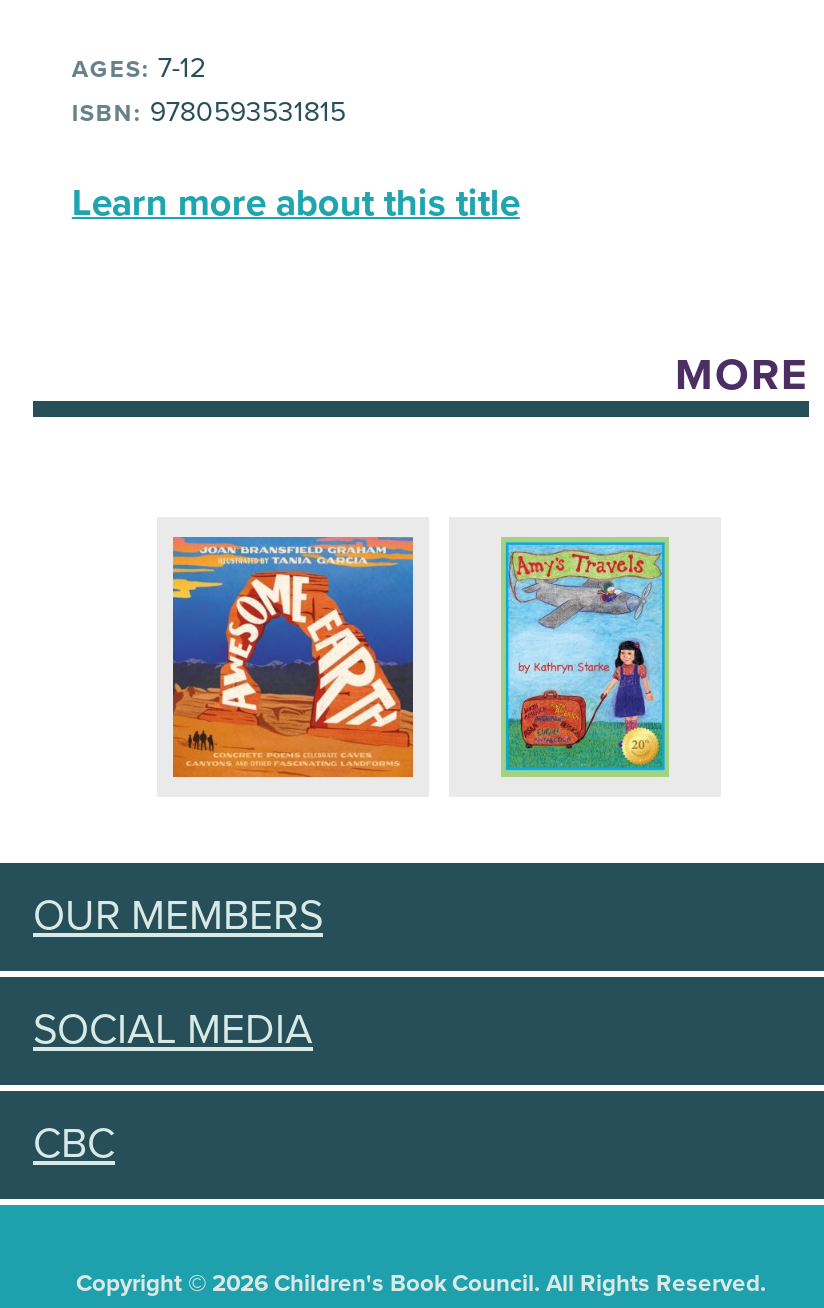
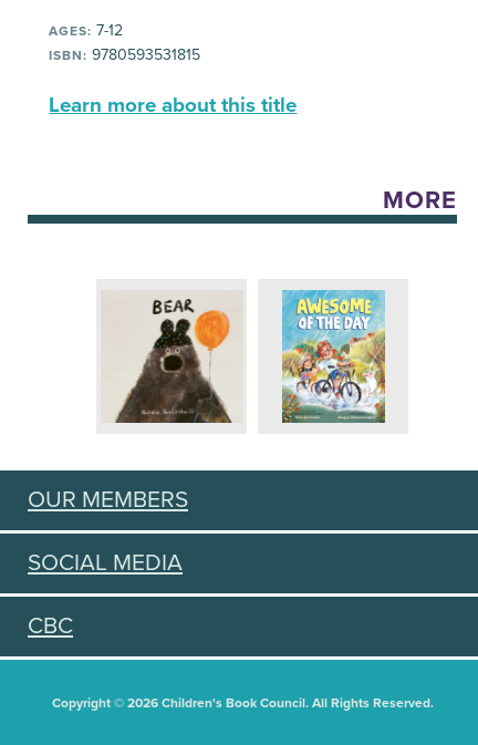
[171,535,415,779] [image] -> [105,290,238,424] [image]
[493,535,679,777] [image] -> [281,289,386,424] [image]

